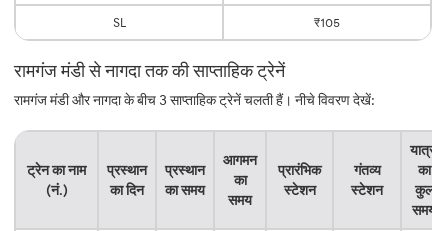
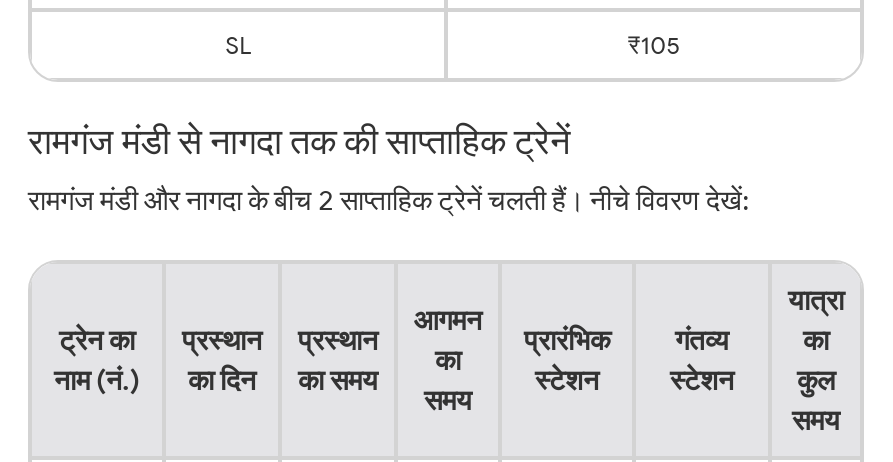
[14,91,375,109] रामगंज मंडी और नागदा के बीच 3 साप्ताहिक ट्रेनें चलती हैं। नीचे विवरण देखें: -> [28,182,750,218] रामगंज मंडी और नागदा के बीच 2 साप्ताहिक ट्रेनें चलती हैं। नीचे विवरण देखें:

